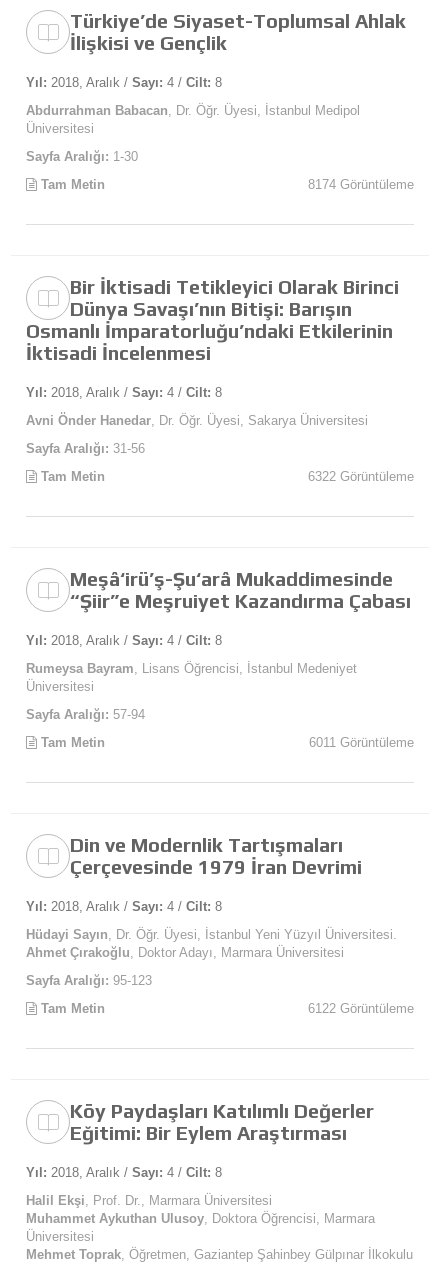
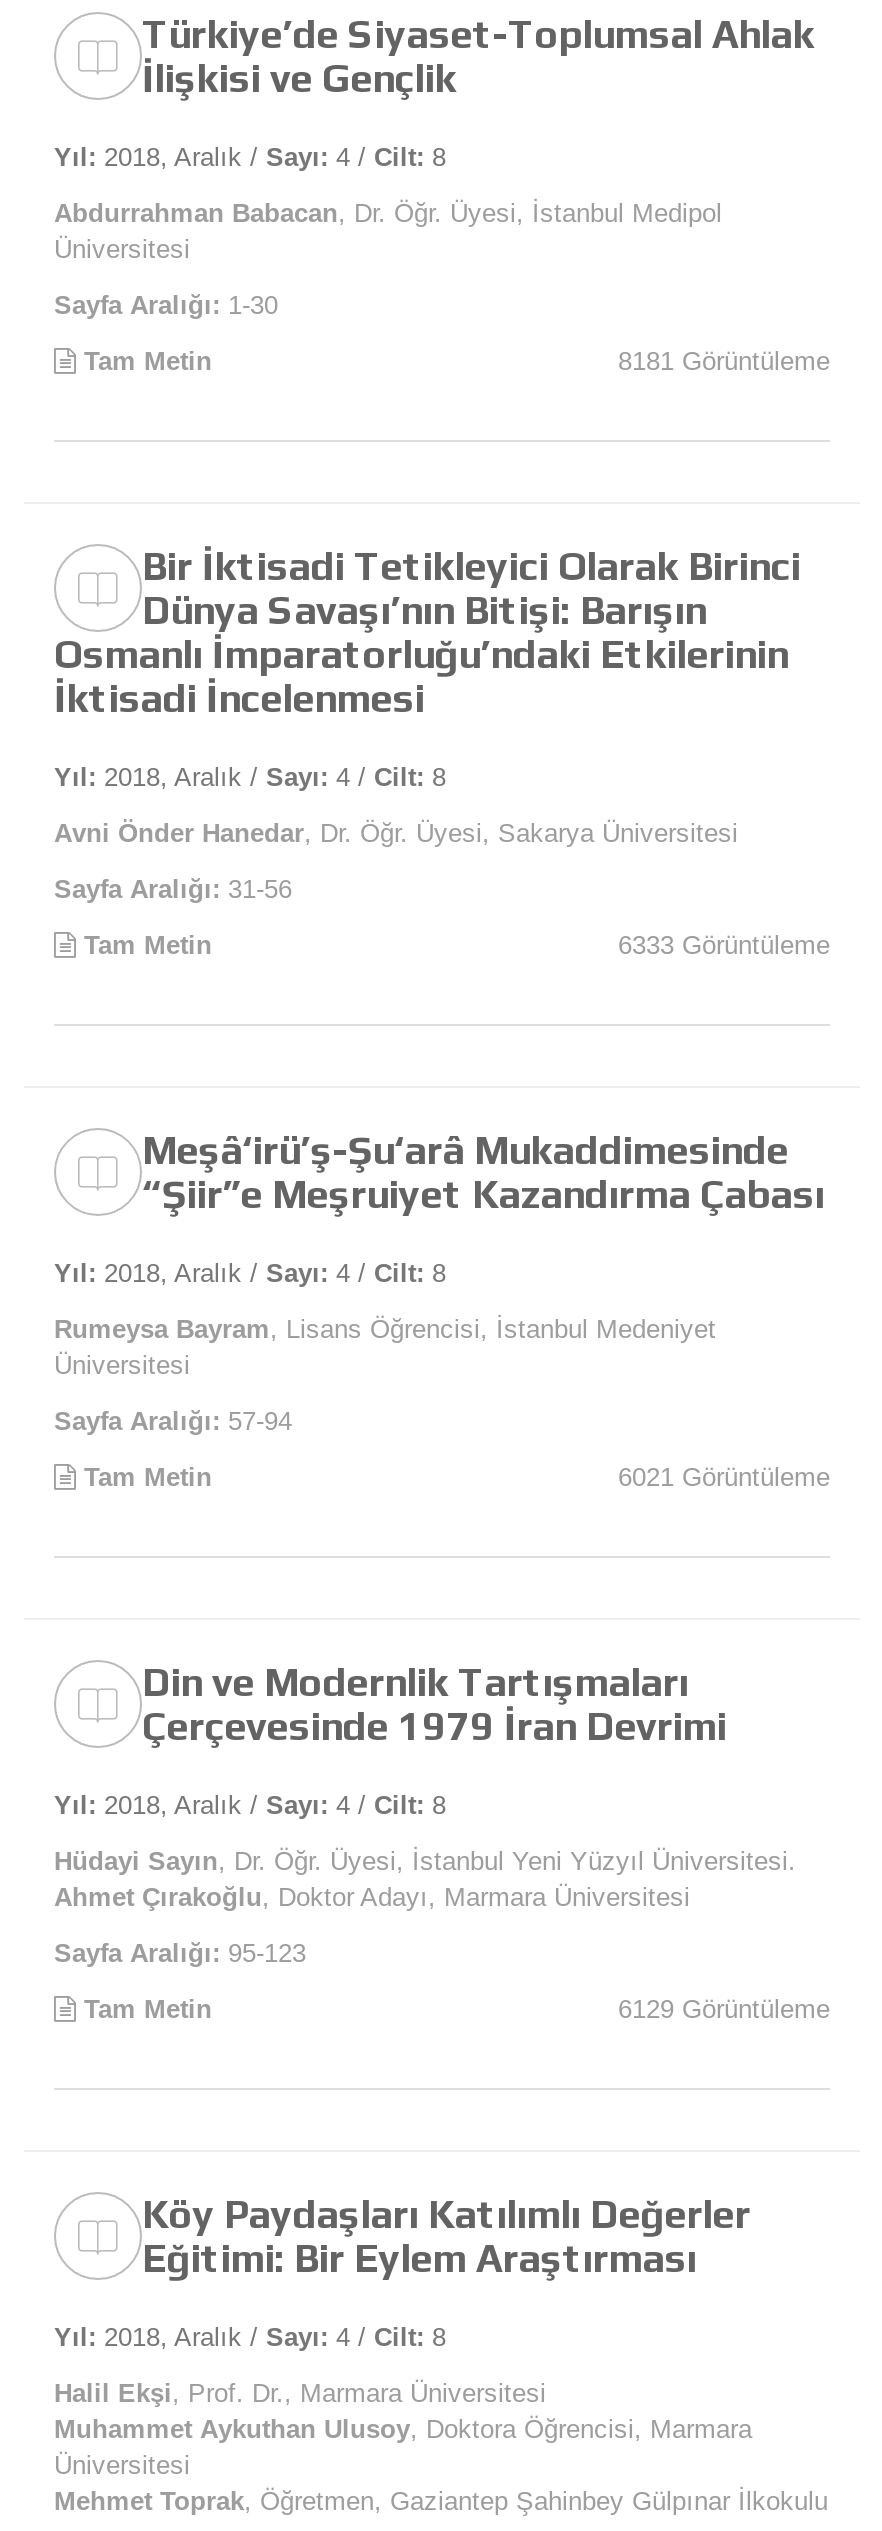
[308,176,414,191] 8174 Görüntüleme -> [618,345,830,375] 8181 Görüntüleme
[308,468,414,483] 6322 Görüntüleme -> [618,929,830,959] 6333 Görüntüleme
[309,734,414,749] 6011 Görüntüleme -> [618,1461,830,1491] 6021 Görüntüleme
[308,1000,414,1015] 6122 Görüntüleme -> [618,1993,830,2023] 6129 Görüntüleme

